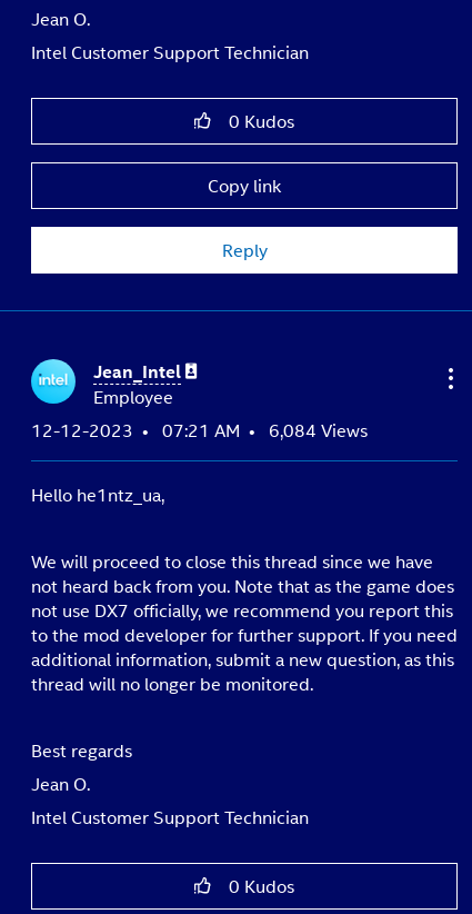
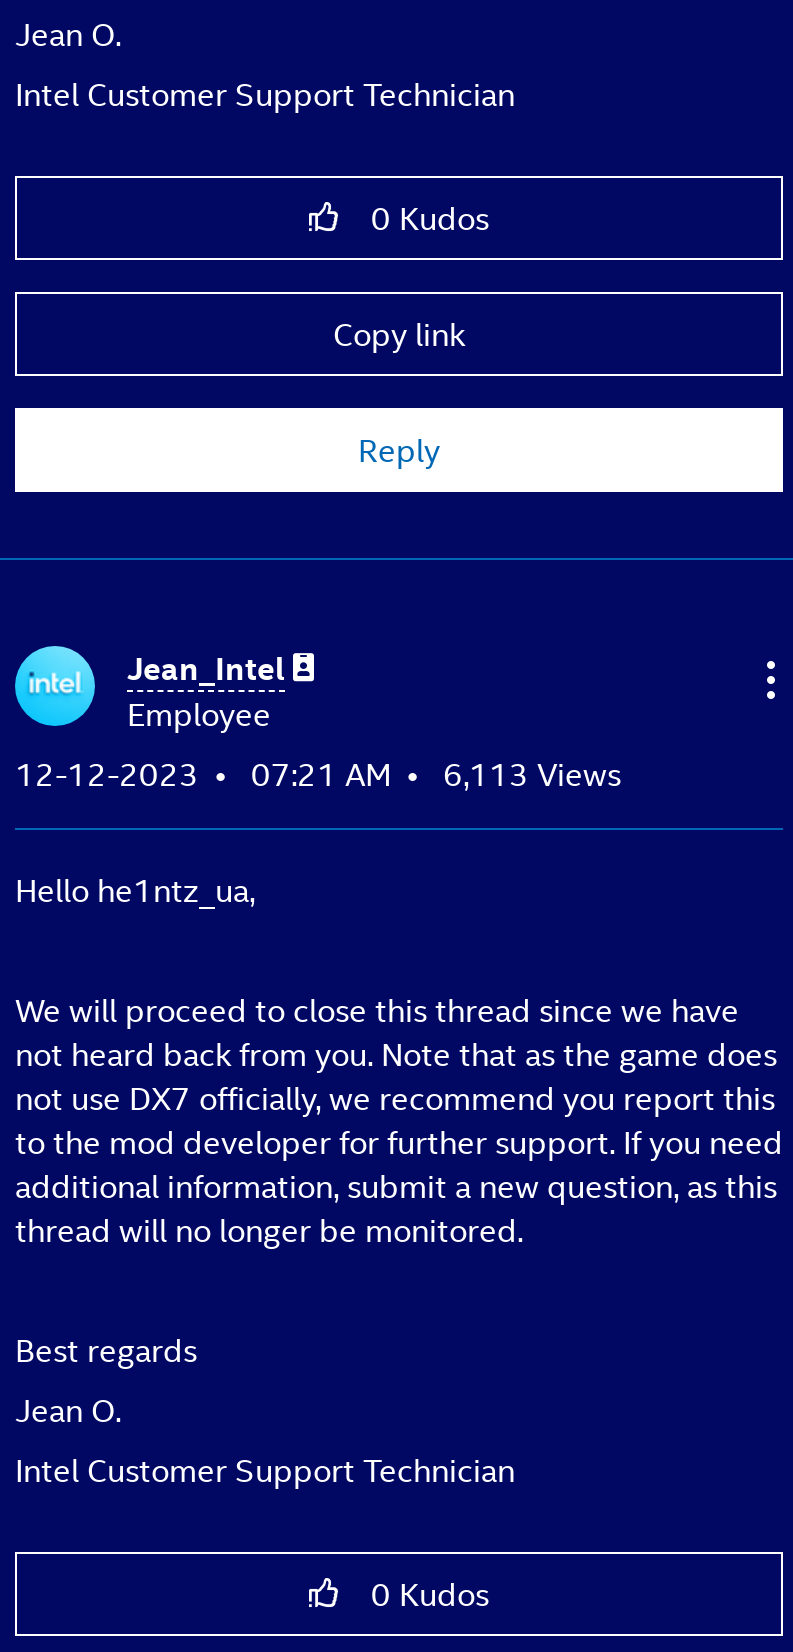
[31,416,368,442] 12-12-2023 07:21 AM 6,084 Views -> [15,749,621,795] 12-12-2023 07:21 AM 6,113 Views

